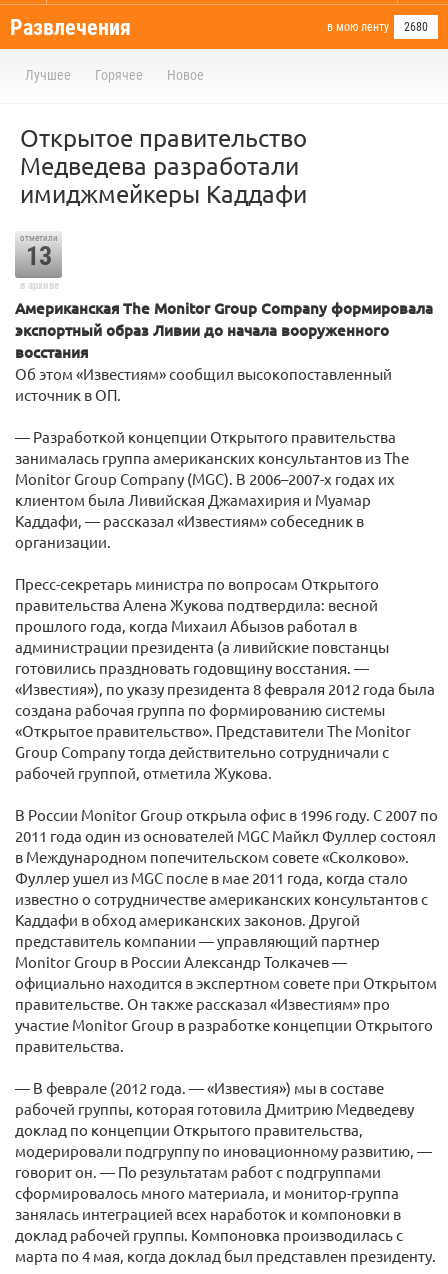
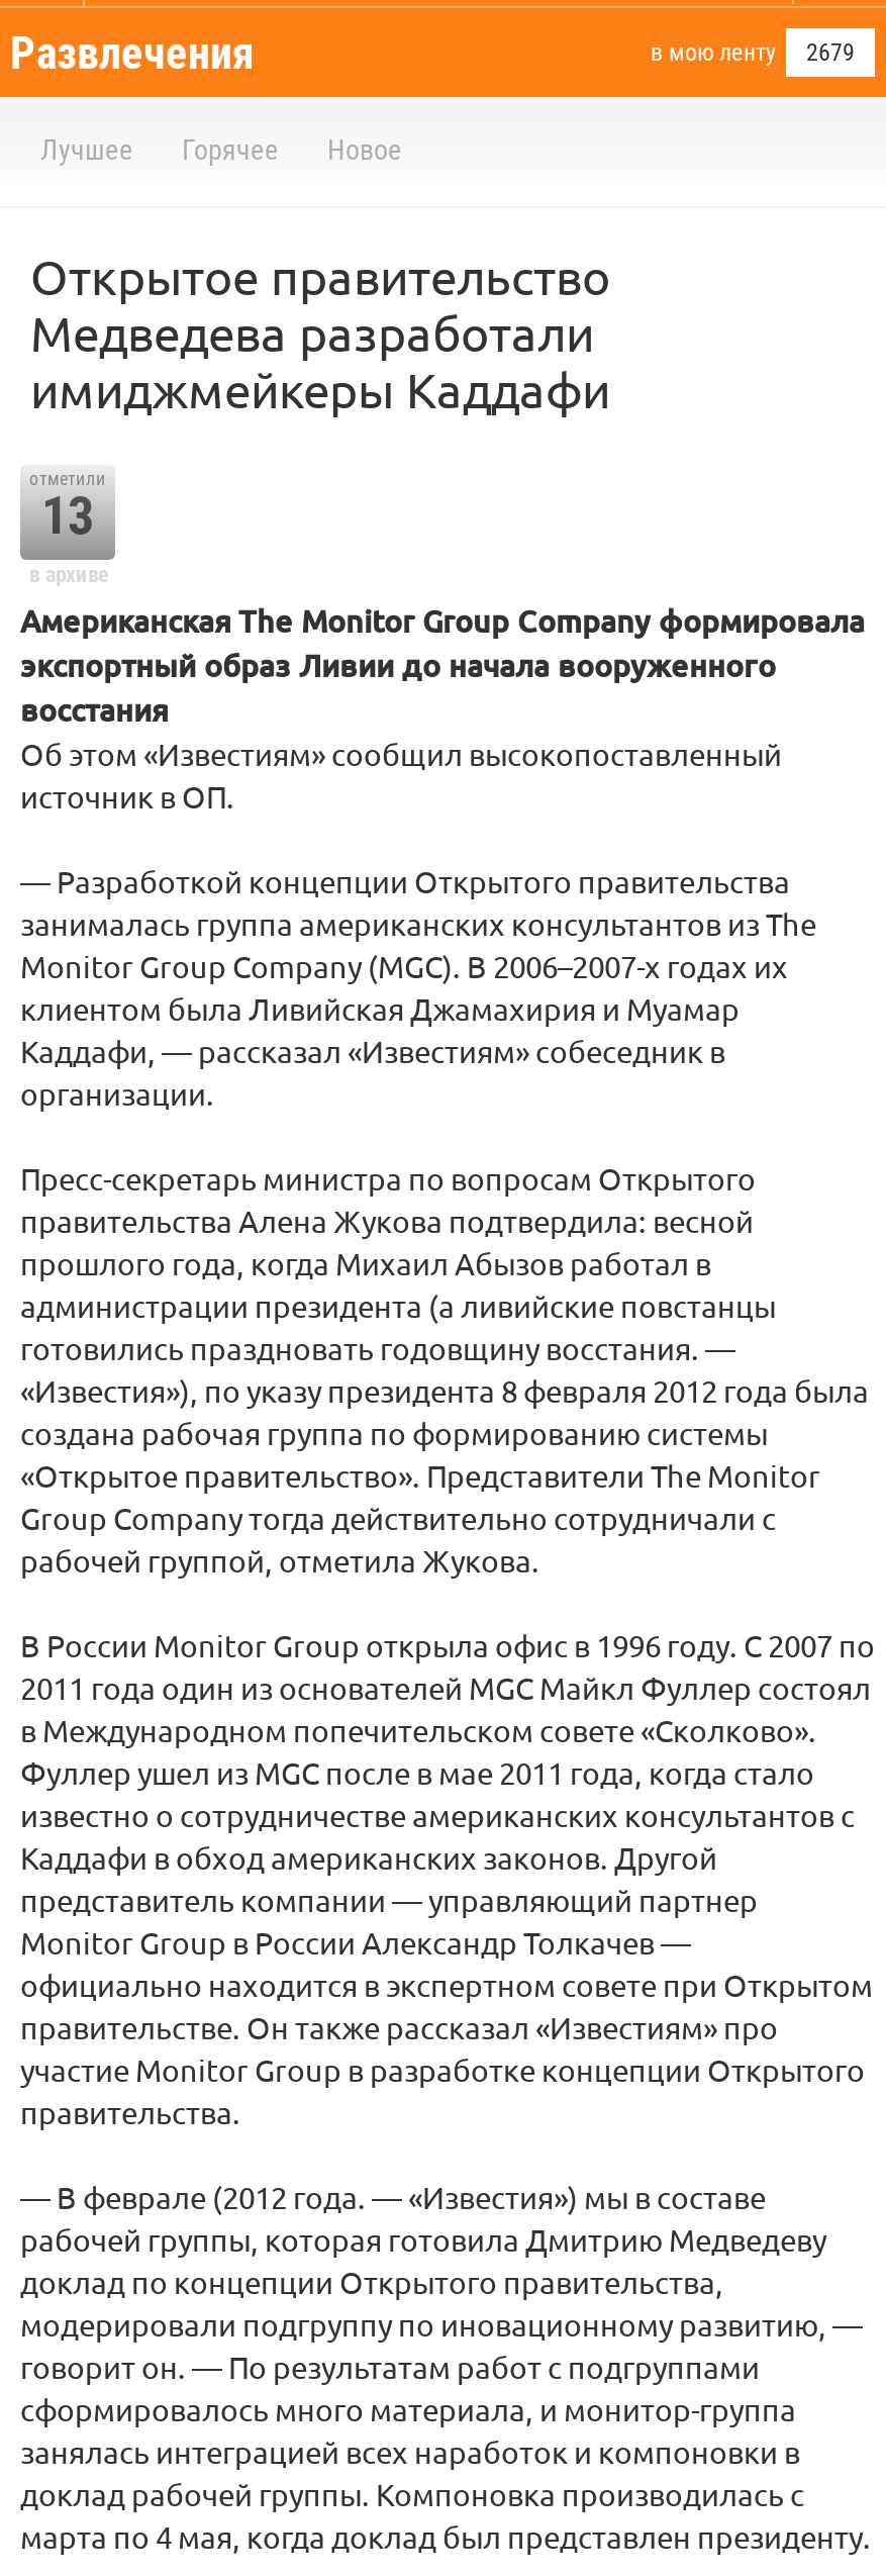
[327,20,428,34] в мою ленту 2680 -> [651,38,855,67] в мою ленту 2679

